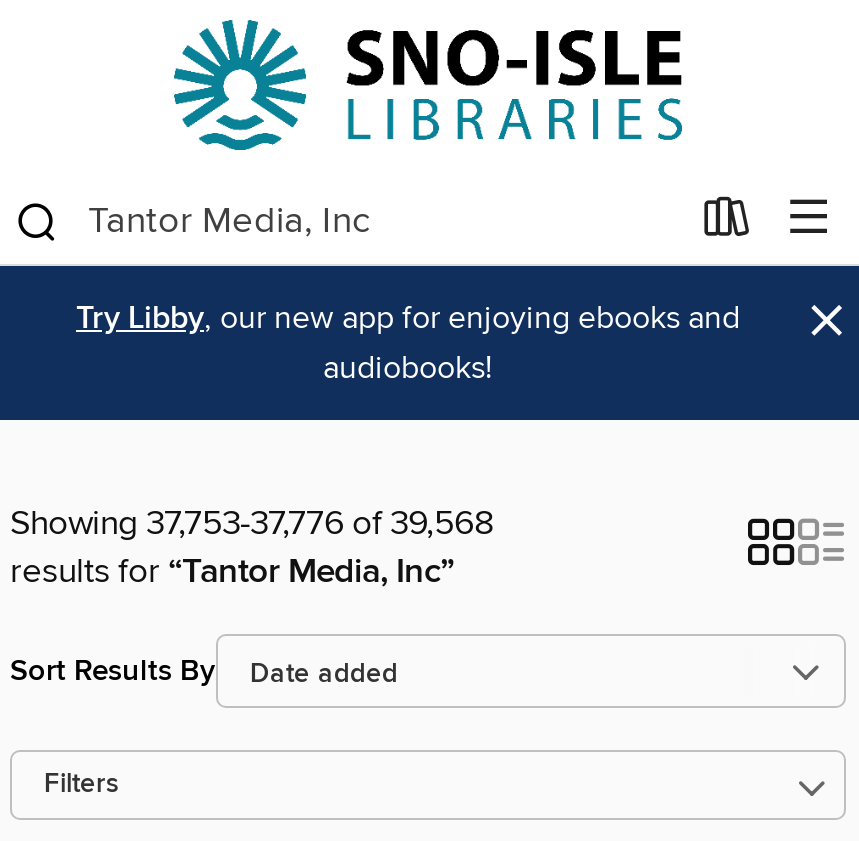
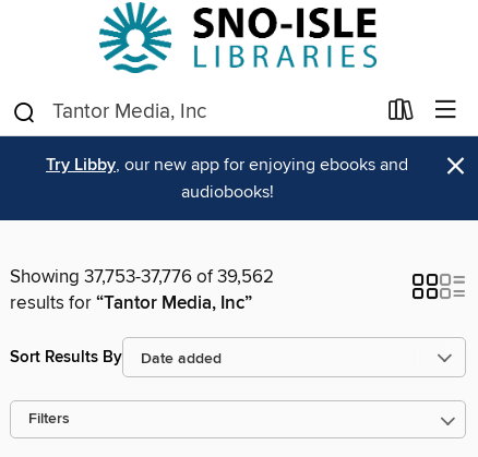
[10,502,494,546] Showing 37,753-37,776 of 39,568 -> [10,265,274,289] Showing 37,753-37,776 of 39,562

